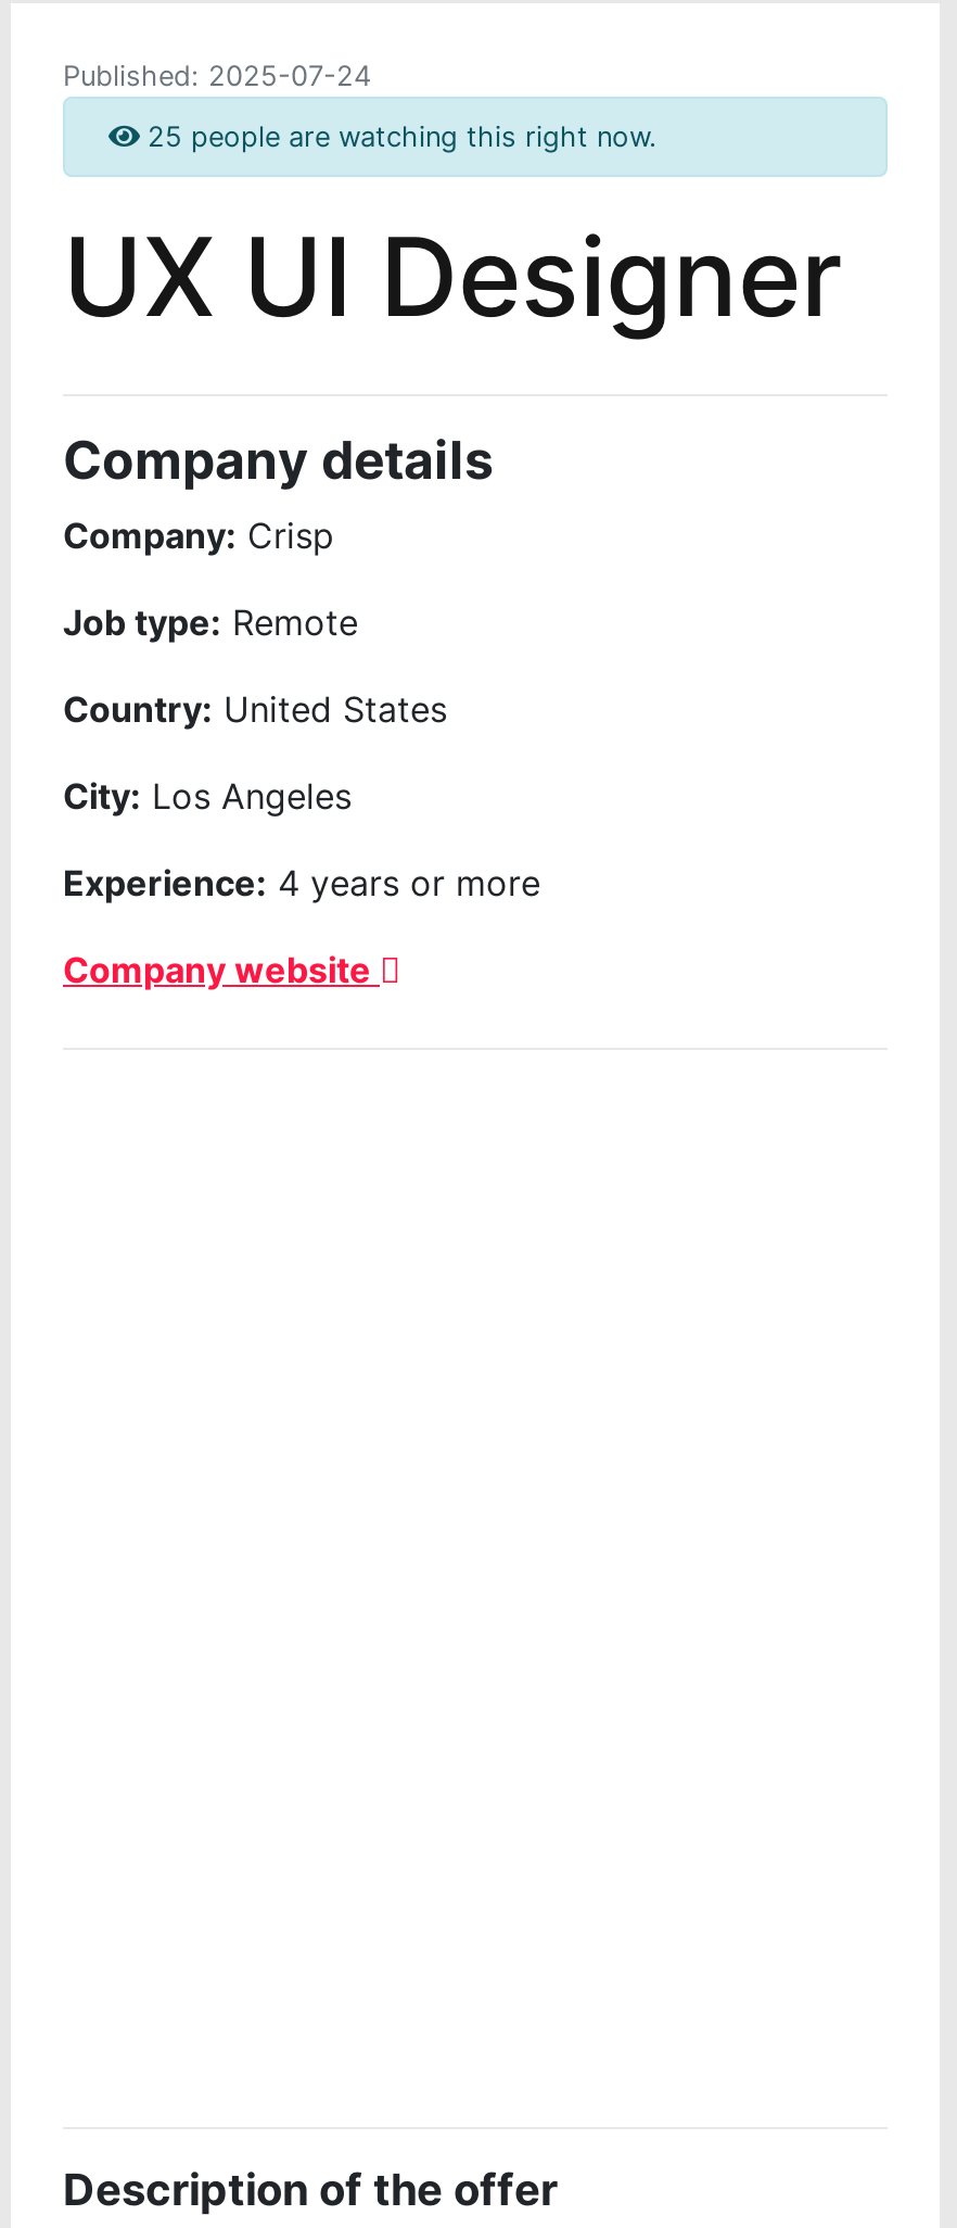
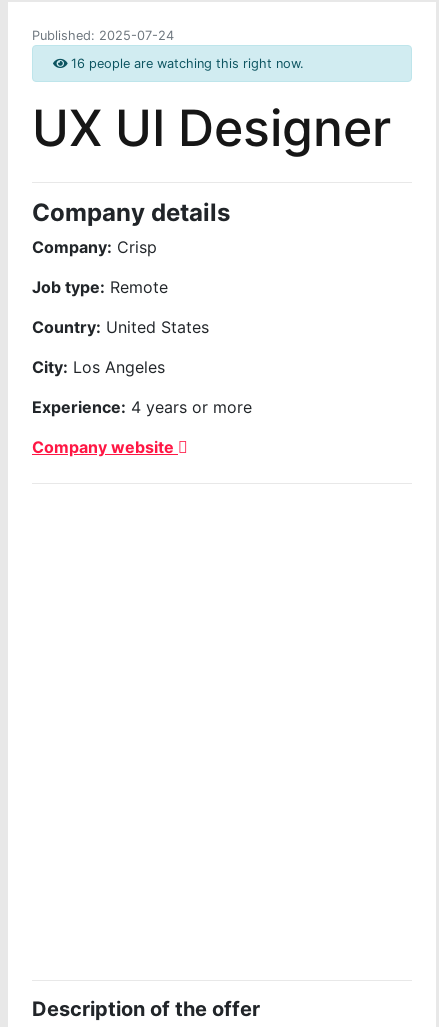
[148,121,658,154] 25 people are watching this right now. -> [71,56,304,71] 16 people are watching this right now.

